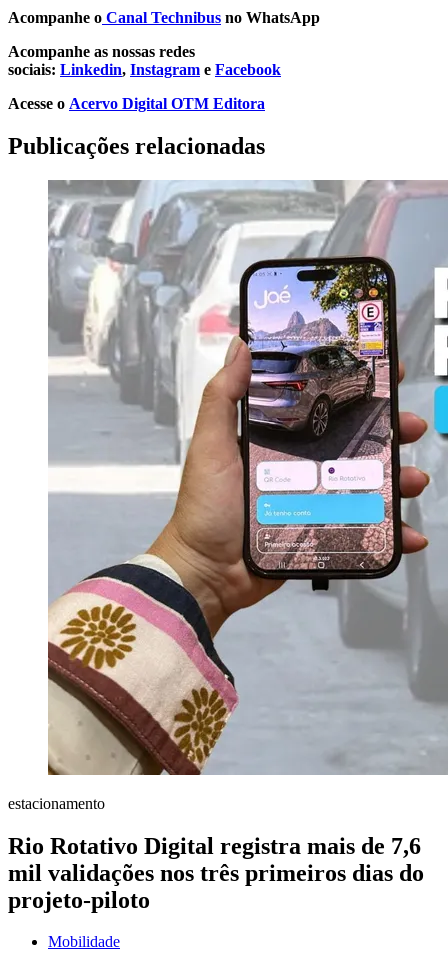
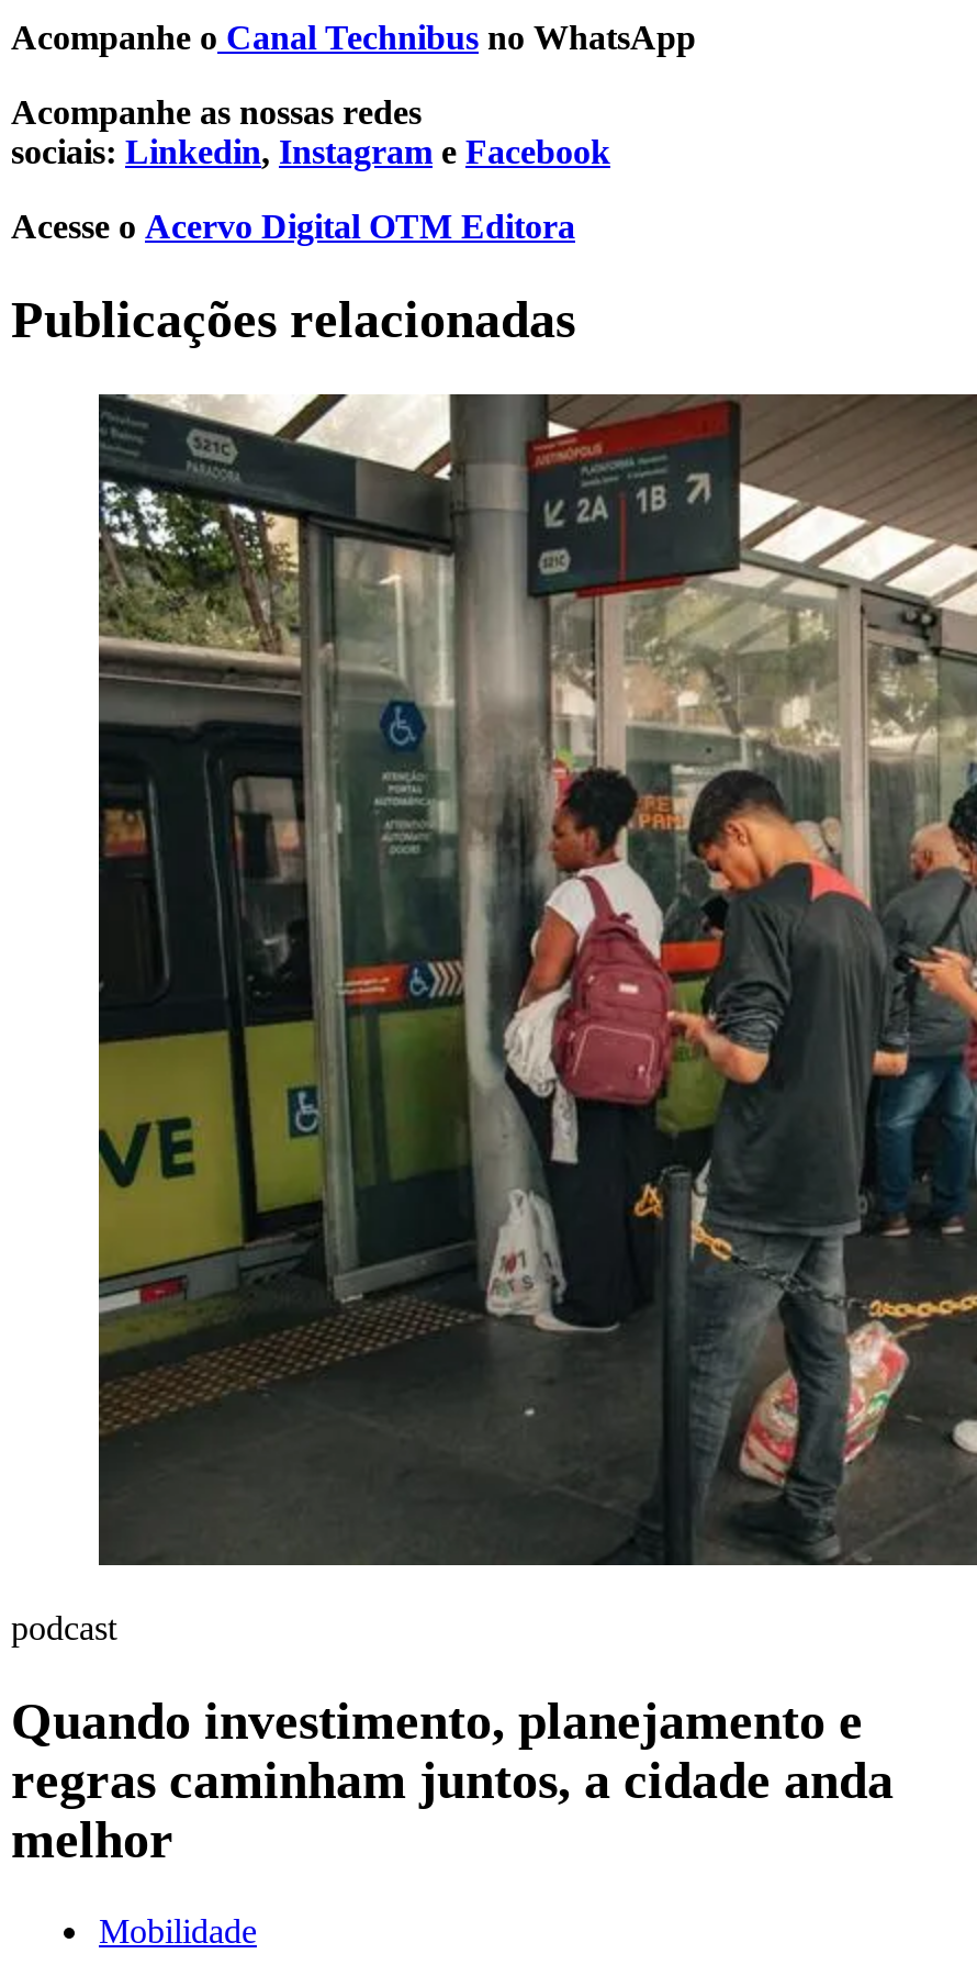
[8,179,445,812] [image] | estacionamento -> [11,392,970,1646] [image] | podcast
[8,832,424,912] Rio Rotativo Digital registra mais de 7,6 | mil validações nos três primeiros dias do | projeto-piloto -> [11,1692,894,1867] Quando investimento, planejamento e | regras caminham juntos, a cidade anda | melhor

